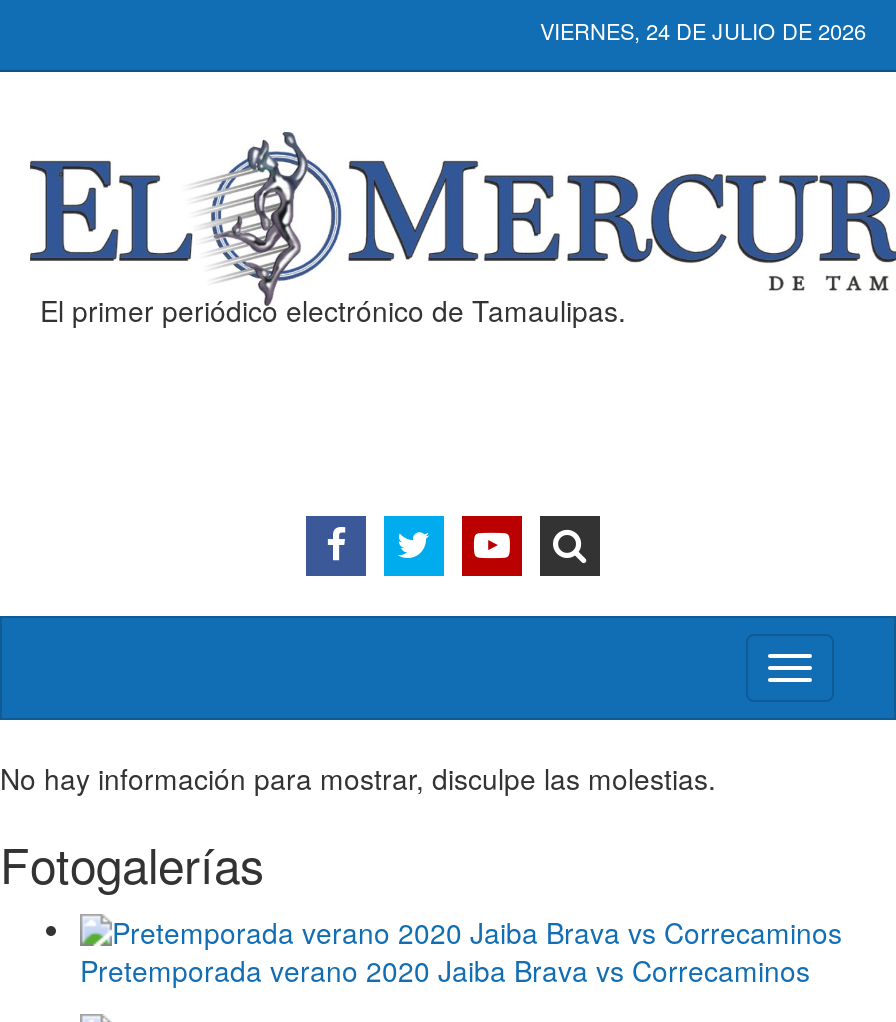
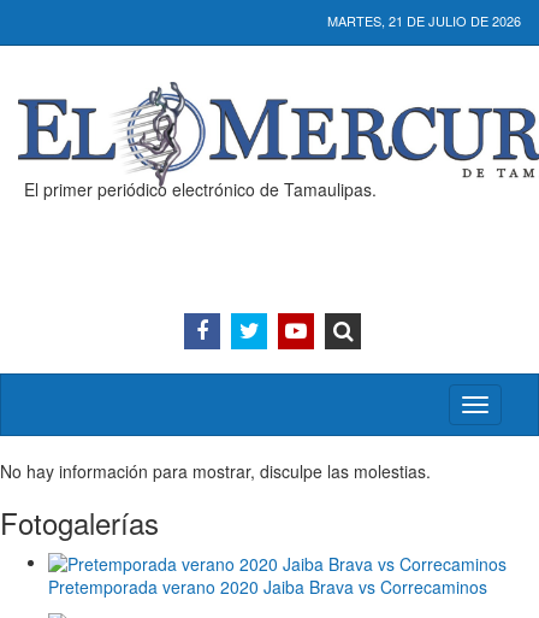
[540,14,866,46] VIERNES, 24 DE JULIO DE 2026 -> [327,11,521,30] MARTES, 21 DE JULIO DE 2026

